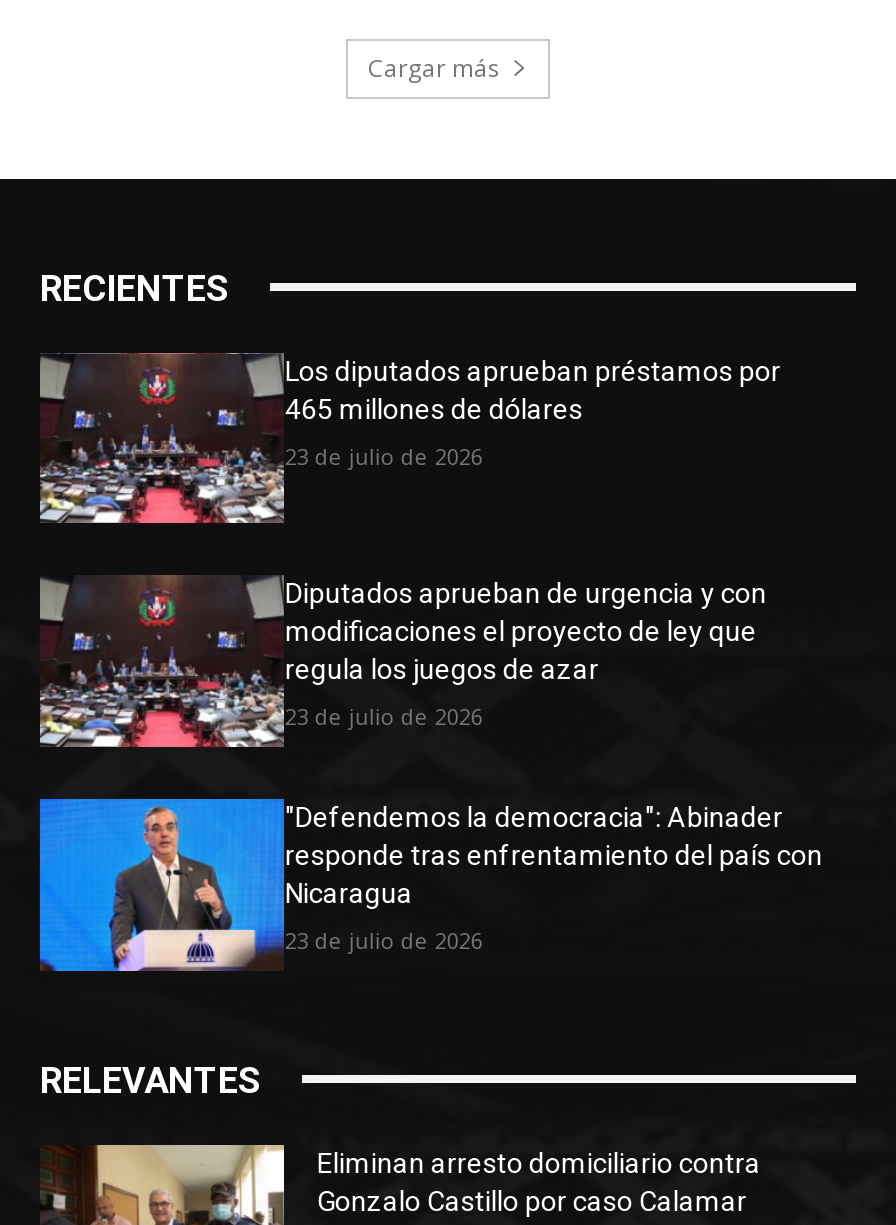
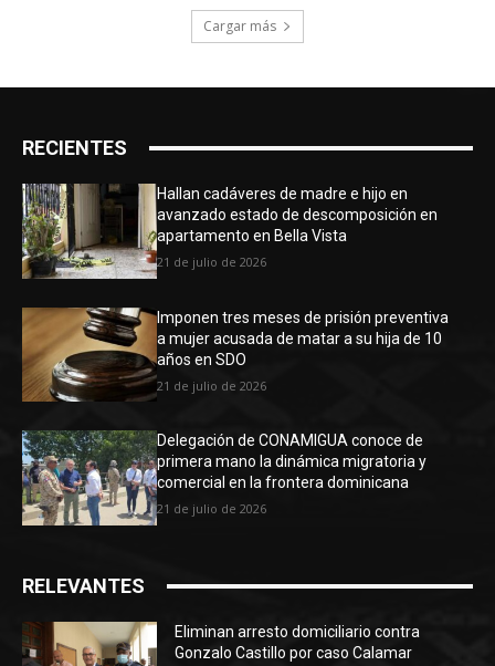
[38,351,781,525] [image] | Los diputados aprueban préstamos por | 465 millones de dólares -> [21,183,438,280] [image] | Hallan cadáveres de madre e hijo en | avanzado estado de descomposición en | apartamento en Bella Vista
[285,441,483,471] 23 de julio de 2026 -> [157,253,267,270] 21 de julio de 2026
[38,575,767,749] [image] | Diputados aprueban de urgencia y con | modificaciones el proyecto de ley que | regula los juegos de azar -> [22,306,449,403] [image] | Imponen tres meses de prisión preventiva | a mujer acusada de matar a su hija de 10 | años en SDO
[285,702,483,732] 23 de julio de 2026 -> [157,377,267,394] 21 de julio de 2026
[38,797,823,973] [image] | "Defendemos la democracia": Abinader | responde tras enfrentamiento del país con | Nicaragua -> [21,430,427,527] [image] | Delegación de CONAMIGUA conoce de | primera mano la dinámica migratoria y | comercial en la frontera dominicana
[285,926,483,956] 23 de julio de 2026 -> [157,500,267,517] 21 de julio de 2026

